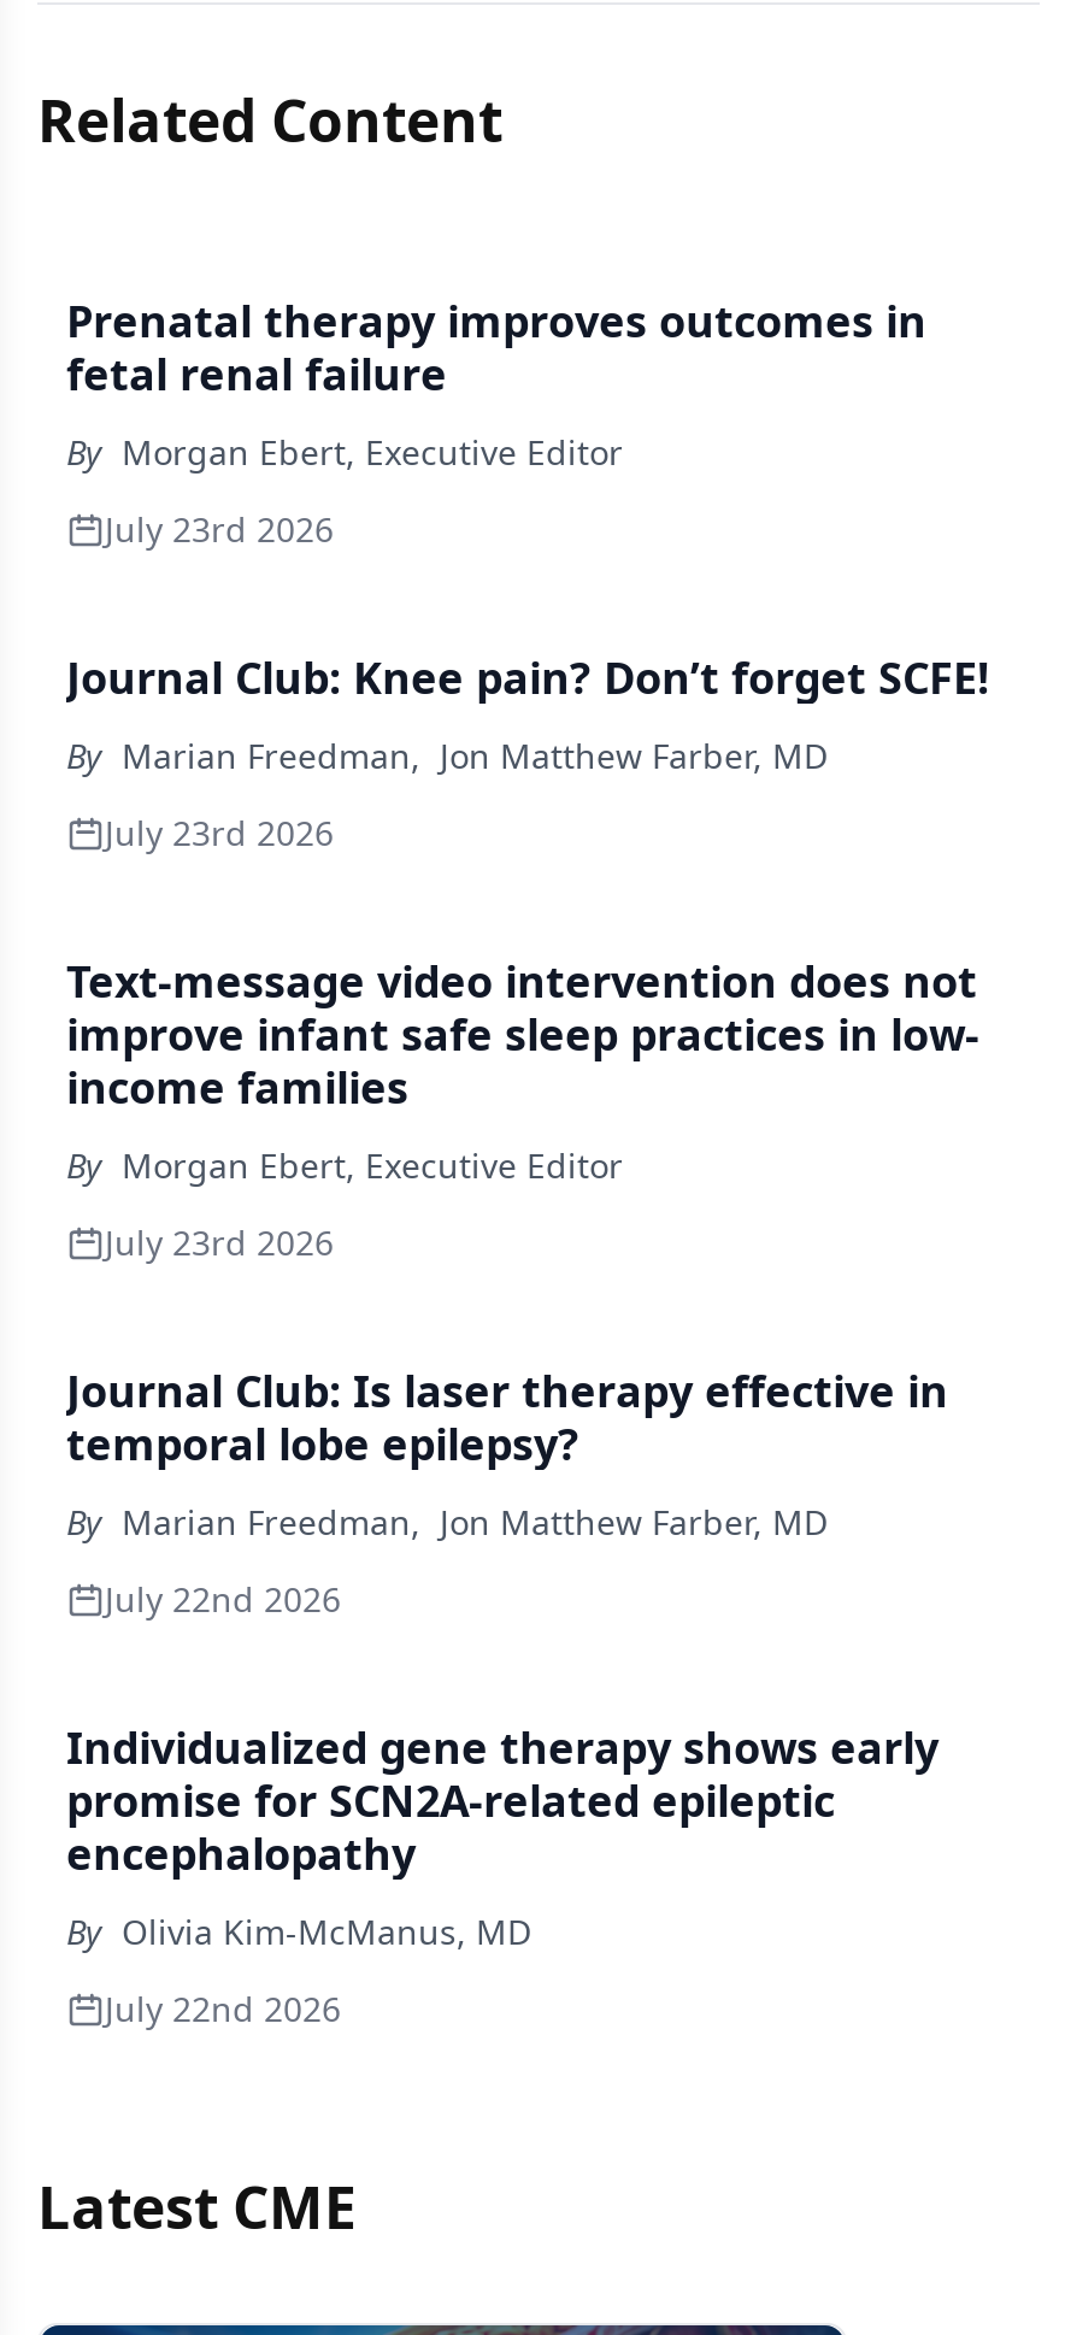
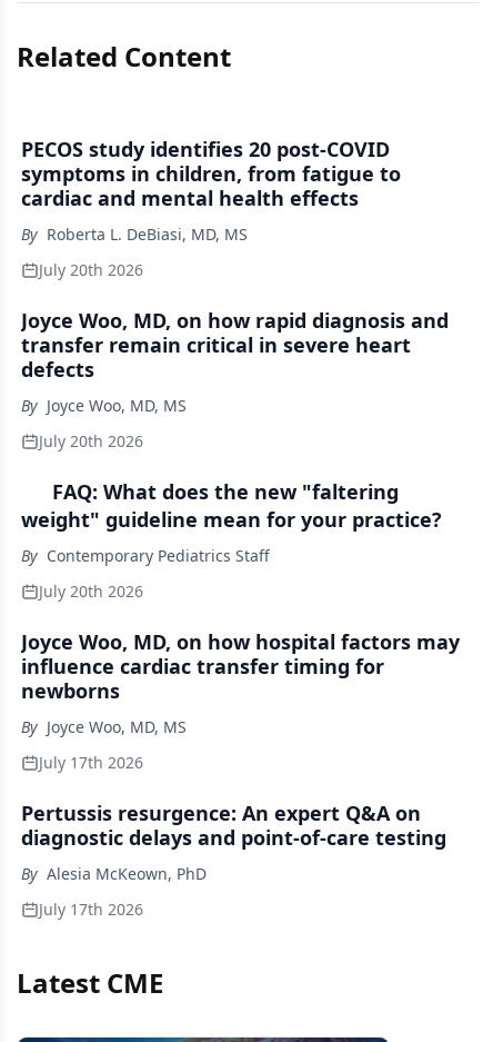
[66,292,926,402] Prenatal therapy improves outcomes in | fetal renal failure -> [21,136,401,211] PECOS study identifies 20 post-COVID | symptoms in children, from fatigue to | cardiac and mental health effects
[66,429,623,475] By Morgan Ebert, Executive Editor -> [21,224,248,245] By Roberta L. DeBiasi, MD, MS
[105,506,334,552] July 23rd 2026 -> [39,259,143,280] July 20th 2026
[66,648,989,706] Journal Club: Knee pain? Don’t forget SCFE! -> [21,307,449,383] Joyce Woo, MD, on how rapid diagnosis and | transfer remain critical in severe heart | defects
[66,733,828,778] By Marian Freedman, Jon Matthew Farber, MD -> [21,395,187,416] By Joyce Woo, MD, MS
[105,810,334,855] July 23rd 2026 -> [39,430,143,451] July 20th 2026
[66,952,979,1116] Text-message video intervention does not | improve infant safe sleep practices in low- | income families -> [21,478,442,533] FAQ: What does the new "faltering | weight" guideline mean for your practice?
[66,1142,623,1188] By Morgan Ebert, Executive Editor -> [21,545,270,566] By Contemporary Pediatrics Staff
[105,1219,334,1265] July 23rd 2026 -> [39,581,143,602] July 20th 2026
[66,1361,948,1472] Journal Club: Is laser therapy effective in | temporal lobe epilepsy? -> [21,628,460,704] Joyce Woo, MD, on how hospital factors may | influence cardiac transfer timing for | newborns
[66,1499,828,1545] By Marian Freedman, Jon Matthew Farber, MD -> [21,716,187,737] By Joyce Woo, MD, MS
[105,1576,341,1622] July 22nd 2026 -> [39,752,143,773] July 17th 2026
[66,1718,939,1882] Individualized gene therapy shows early | promise for SCN2A-related epileptic | encephalopathy -> [21,800,446,851] Pertussis resurgence: An expert Q&A on | diagnostic delays and point-of-care testing
[66,1908,531,1954] By Olivia Kim-McManus, MD -> [21,863,207,884] By Alesia McKeown, PhD
[105,1986,341,2031] July 22nd 2026 -> [39,899,143,920] July 17th 2026

